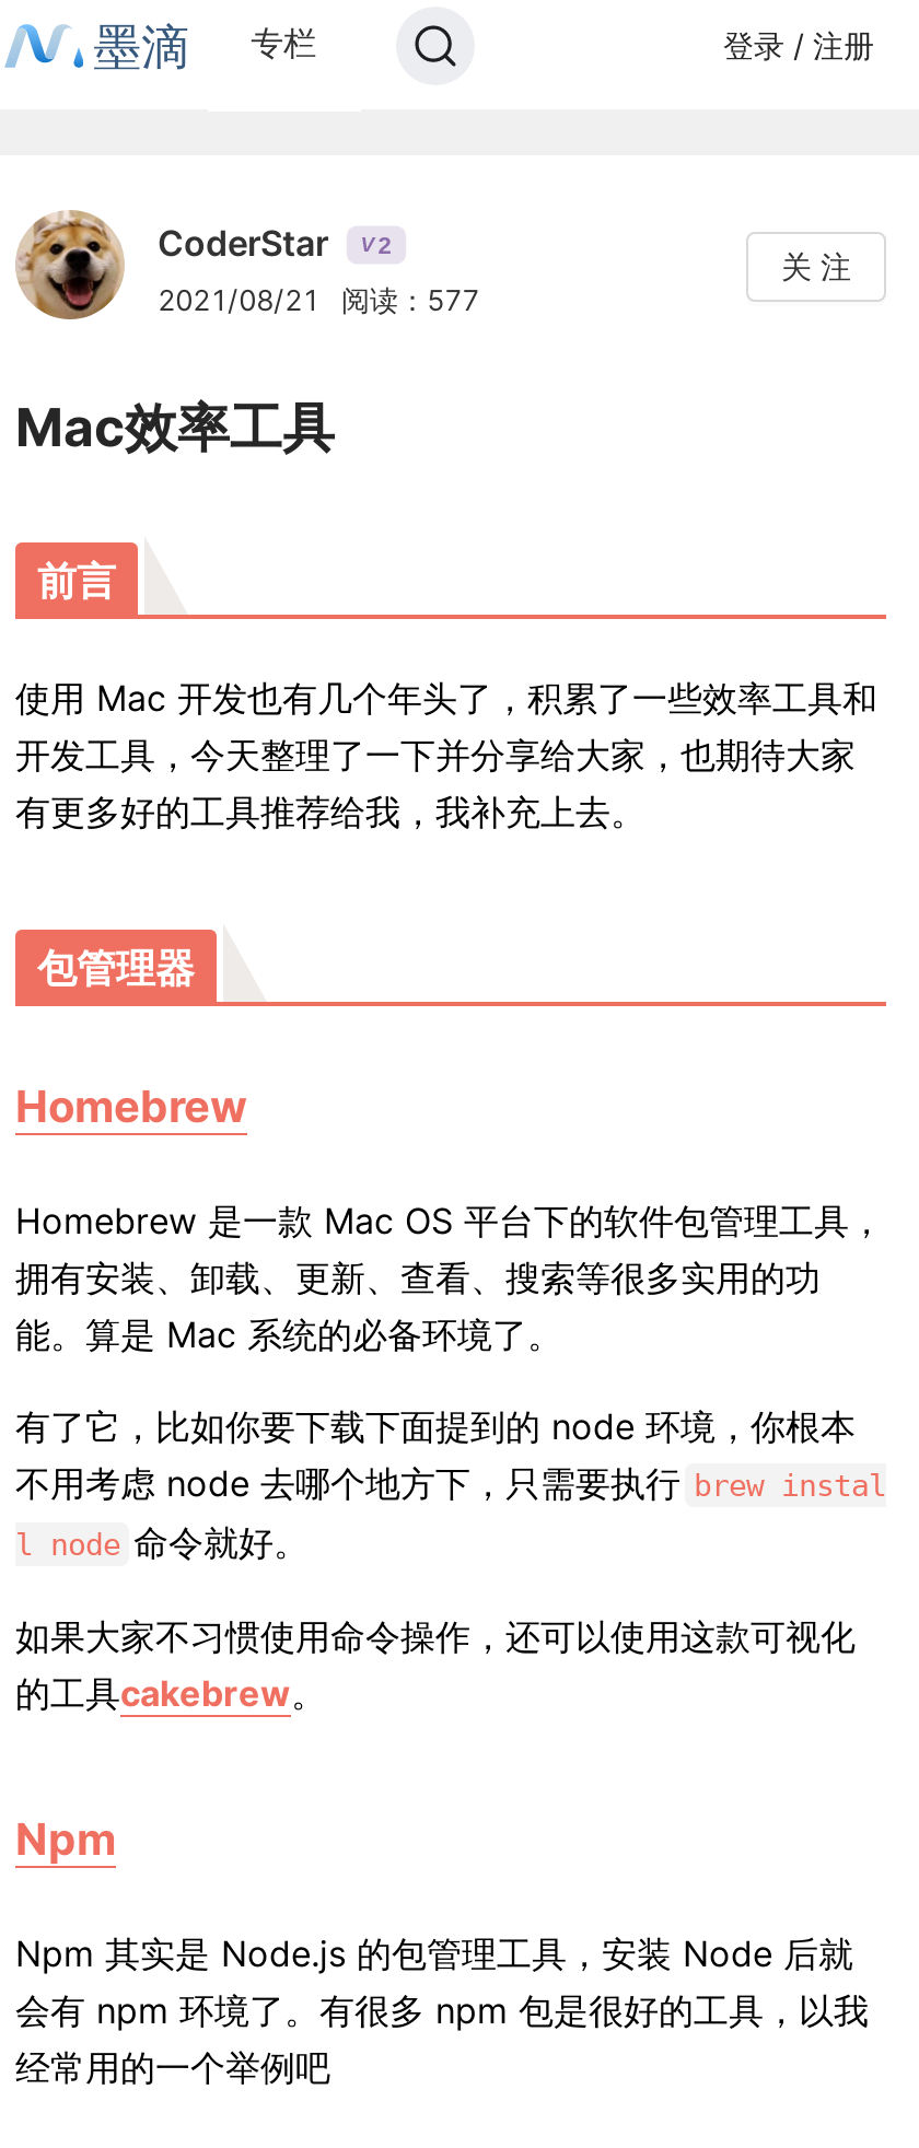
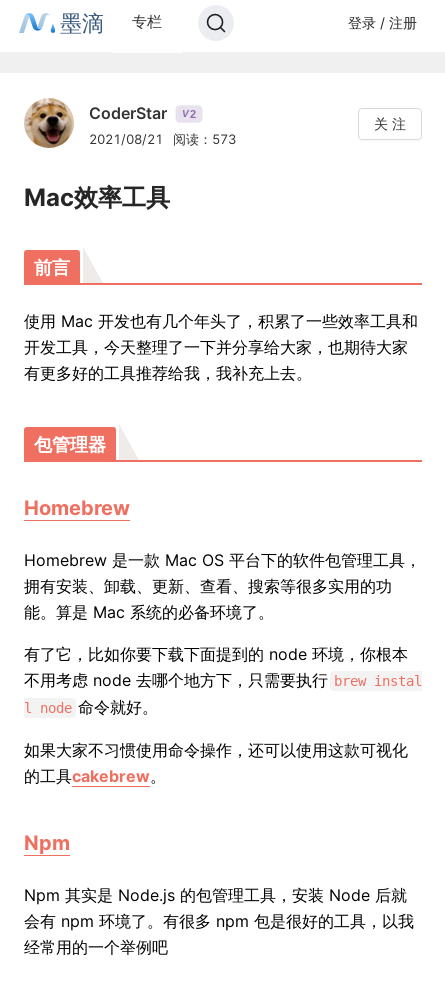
[158,282,479,317] 2021/08/21 阅读：577 -> [89,131,236,147] 2021/08/21 阅读：573

